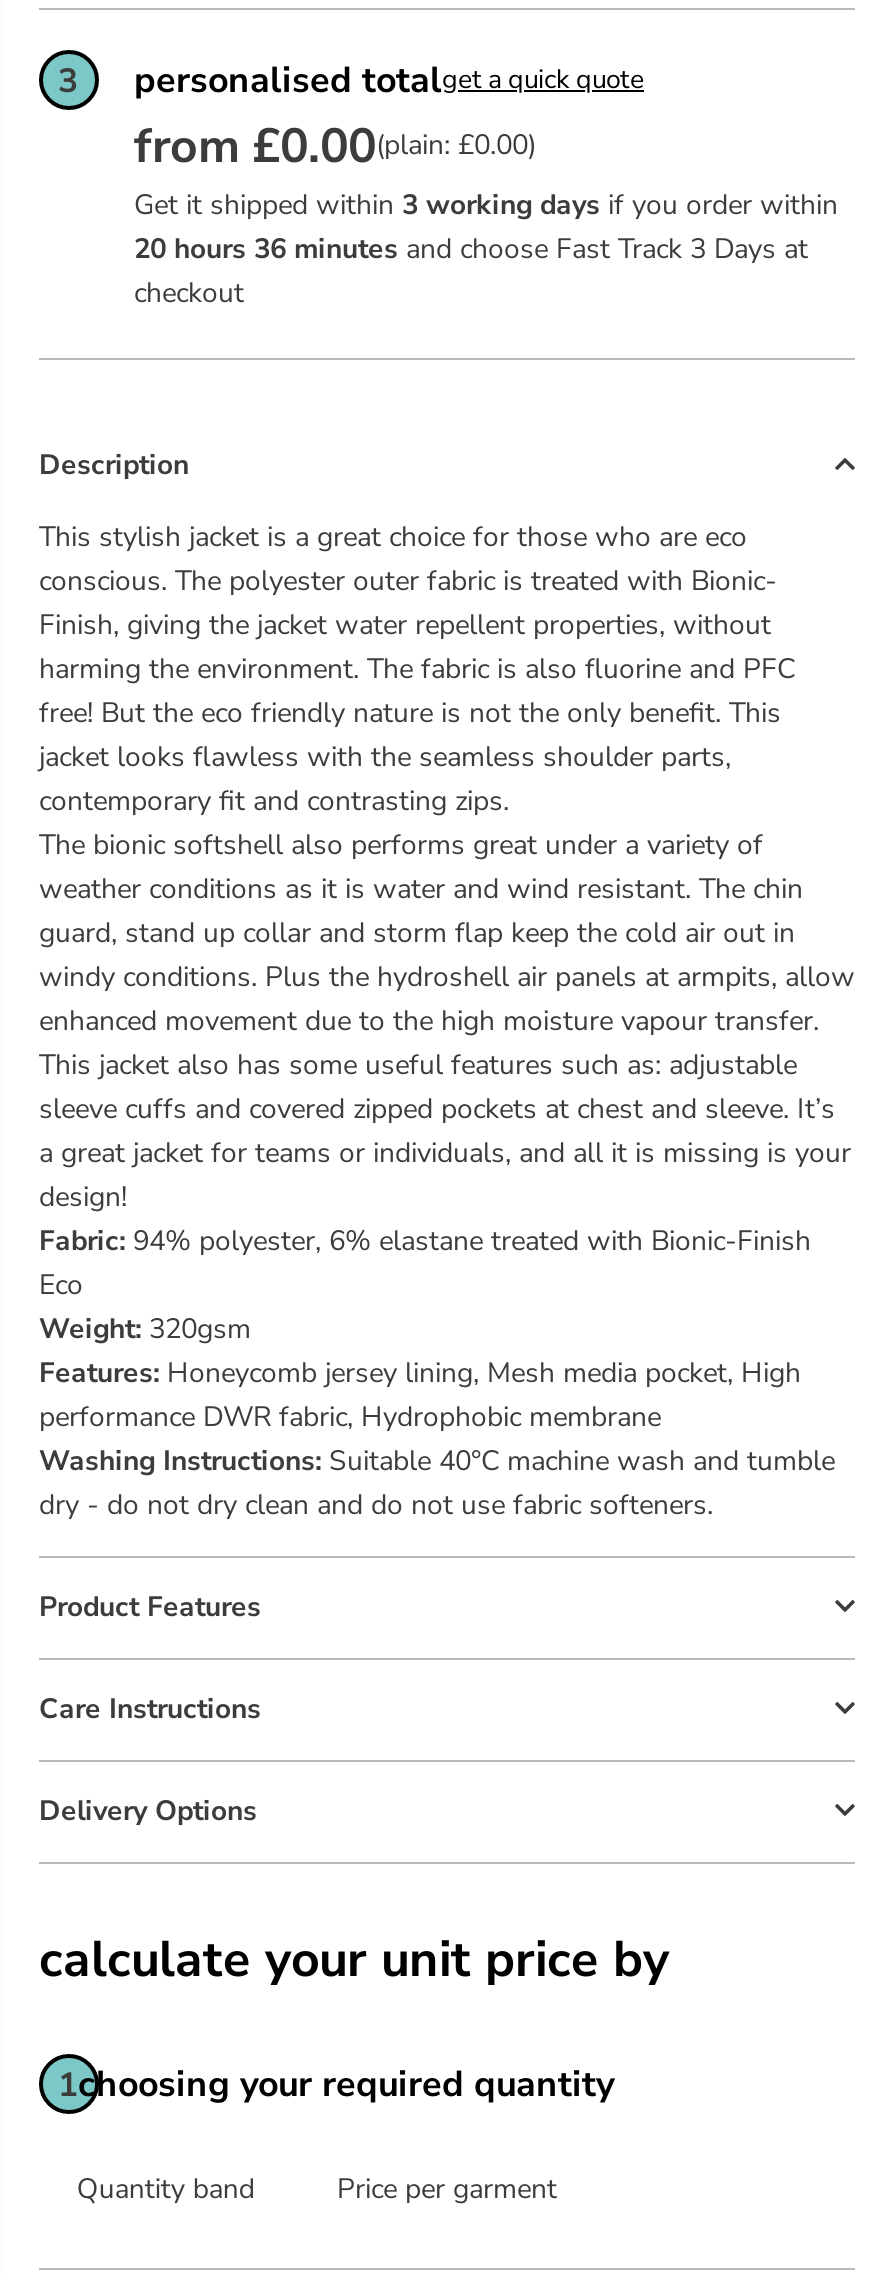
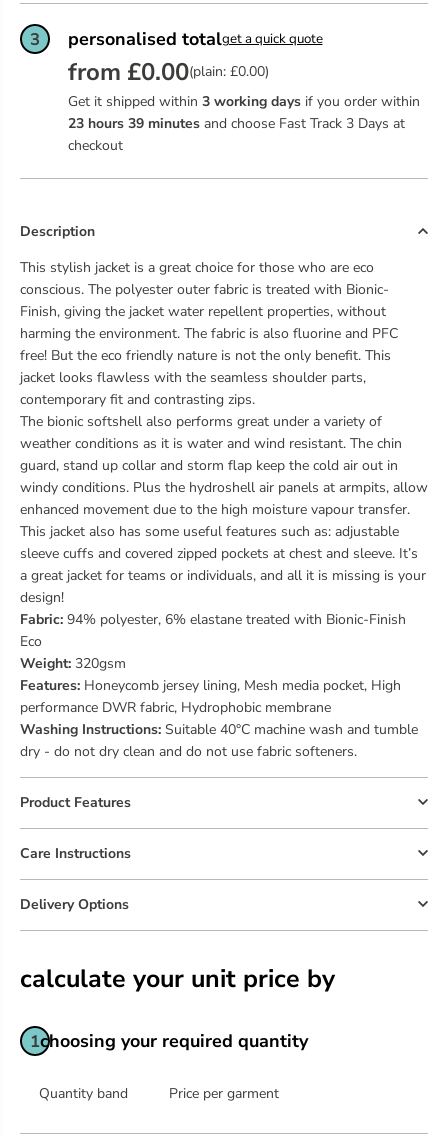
[134,231,808,269] 20 hours 36 minutes and choose Fast Track 3 Days at -> [67,114,404,133] 23 hours 39 minutes and choose Fast Track 3 Days at

